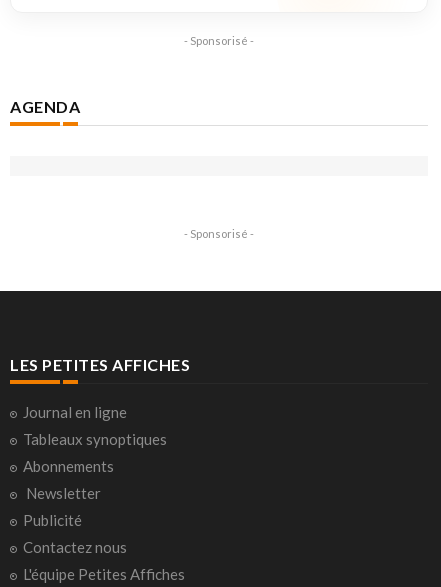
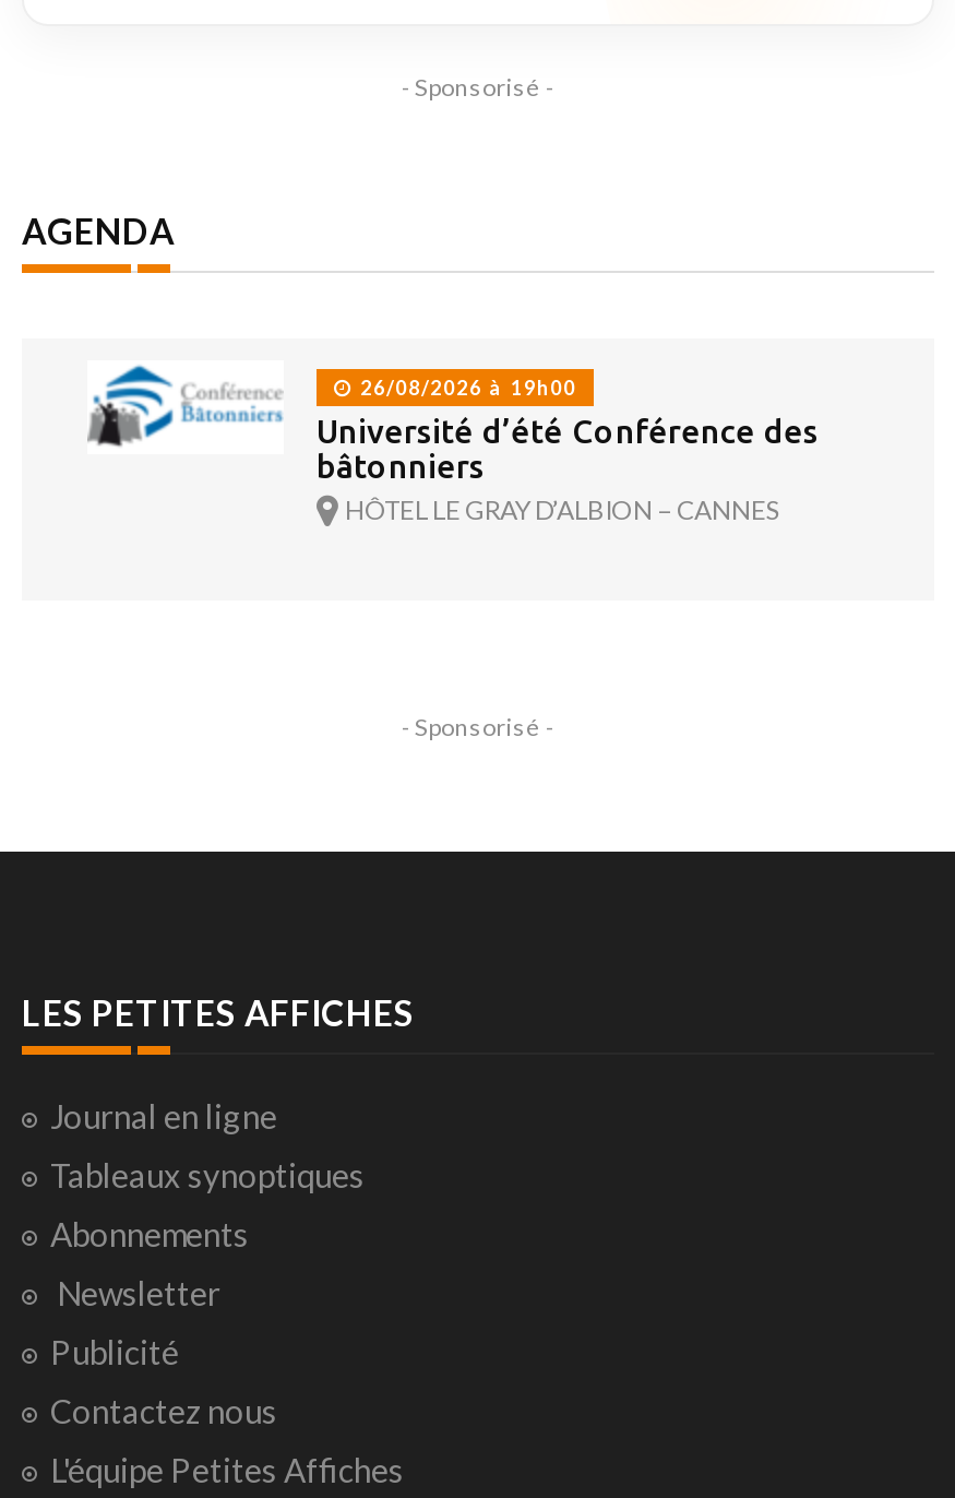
none -> [87,365,819,527] [image] | 26/08/2026 à 19h00 | Université d’été Conférence des | bâtonniers | HÔTEL LE GRAY D’ALBION – CANNES

